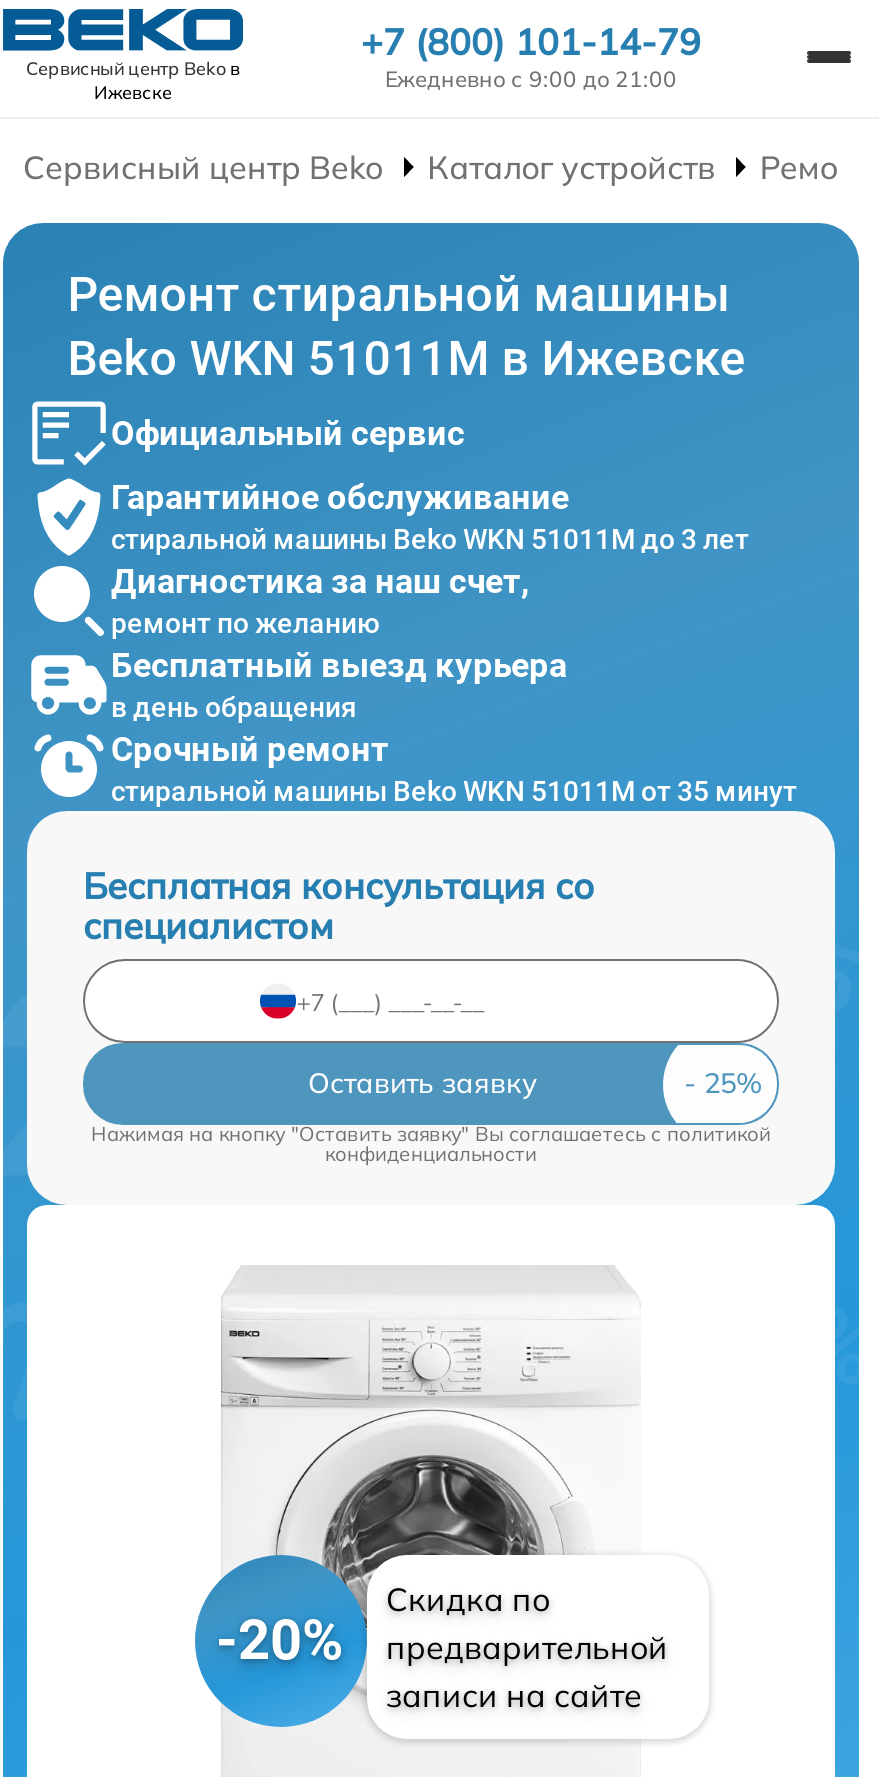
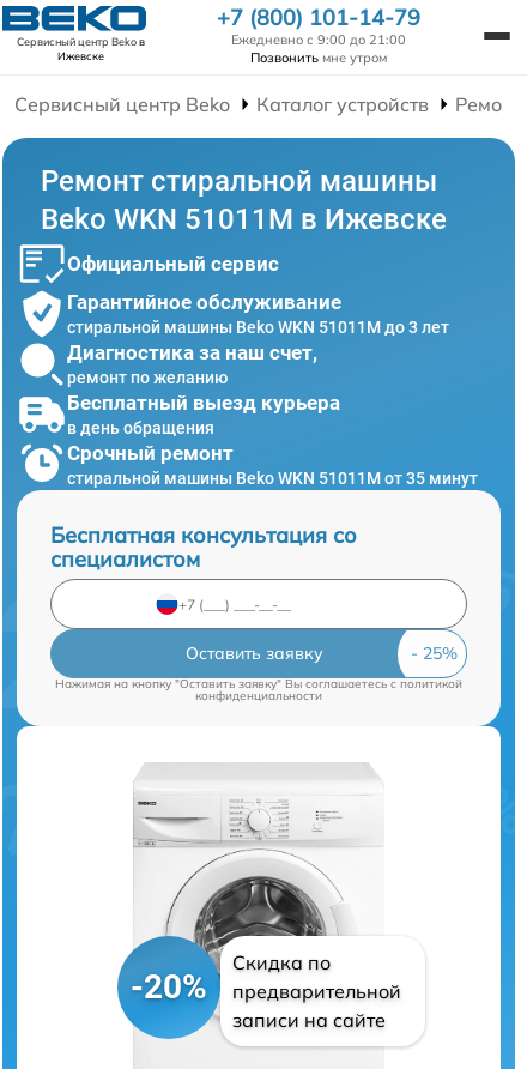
none -> [250,49,387,66] Позвонить мне утром

